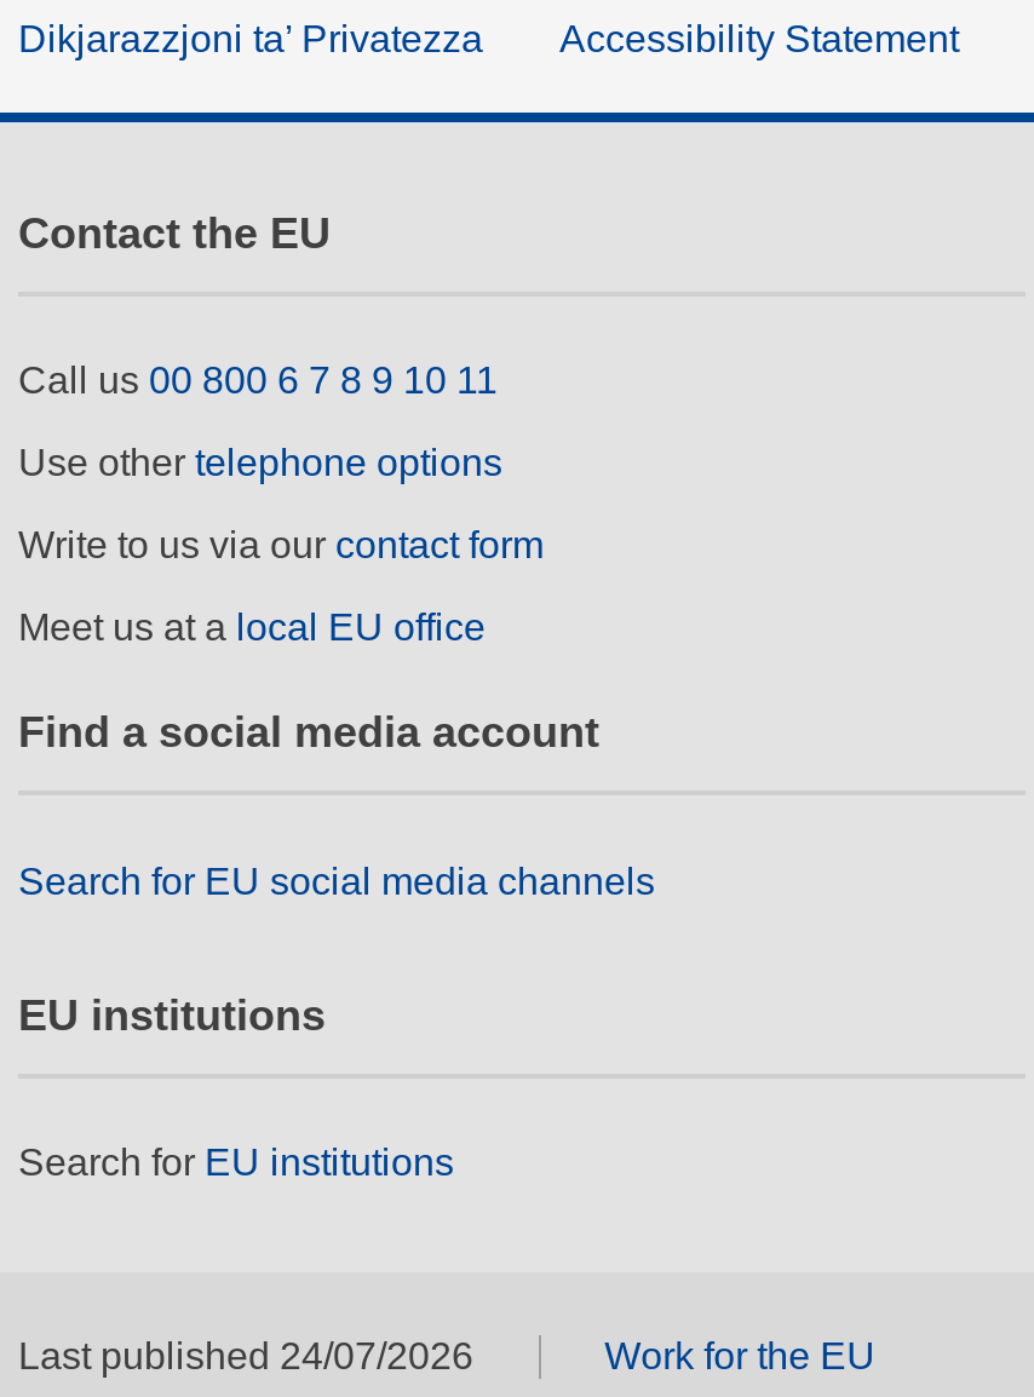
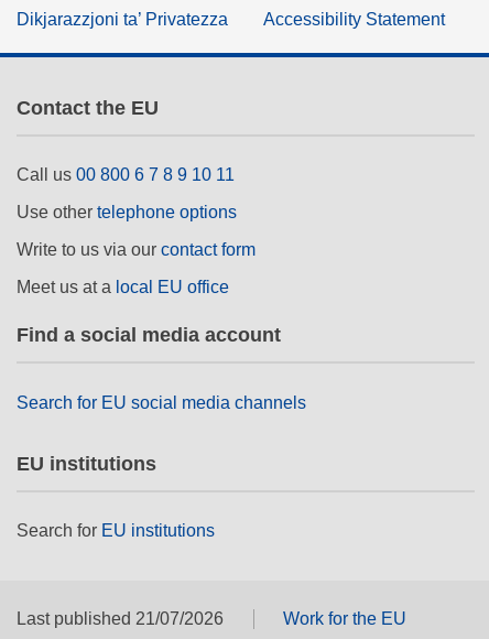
[18,1336,473,1378] Last published 24/07/2026 -> [17,610,224,629] Last published 21/07/2026

